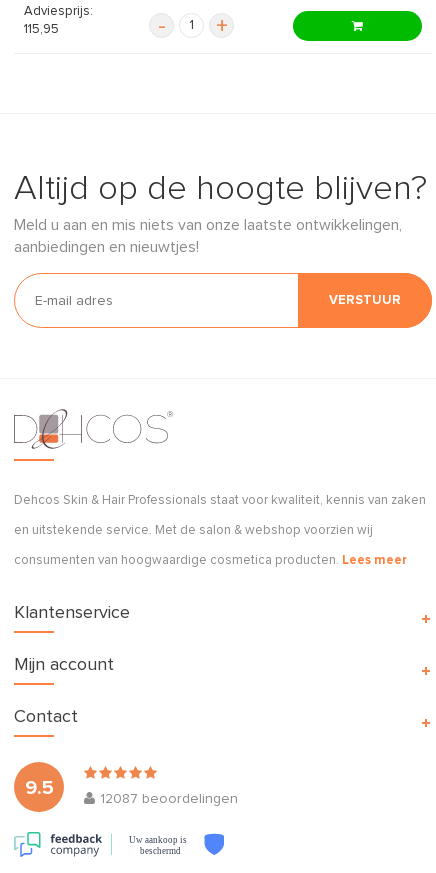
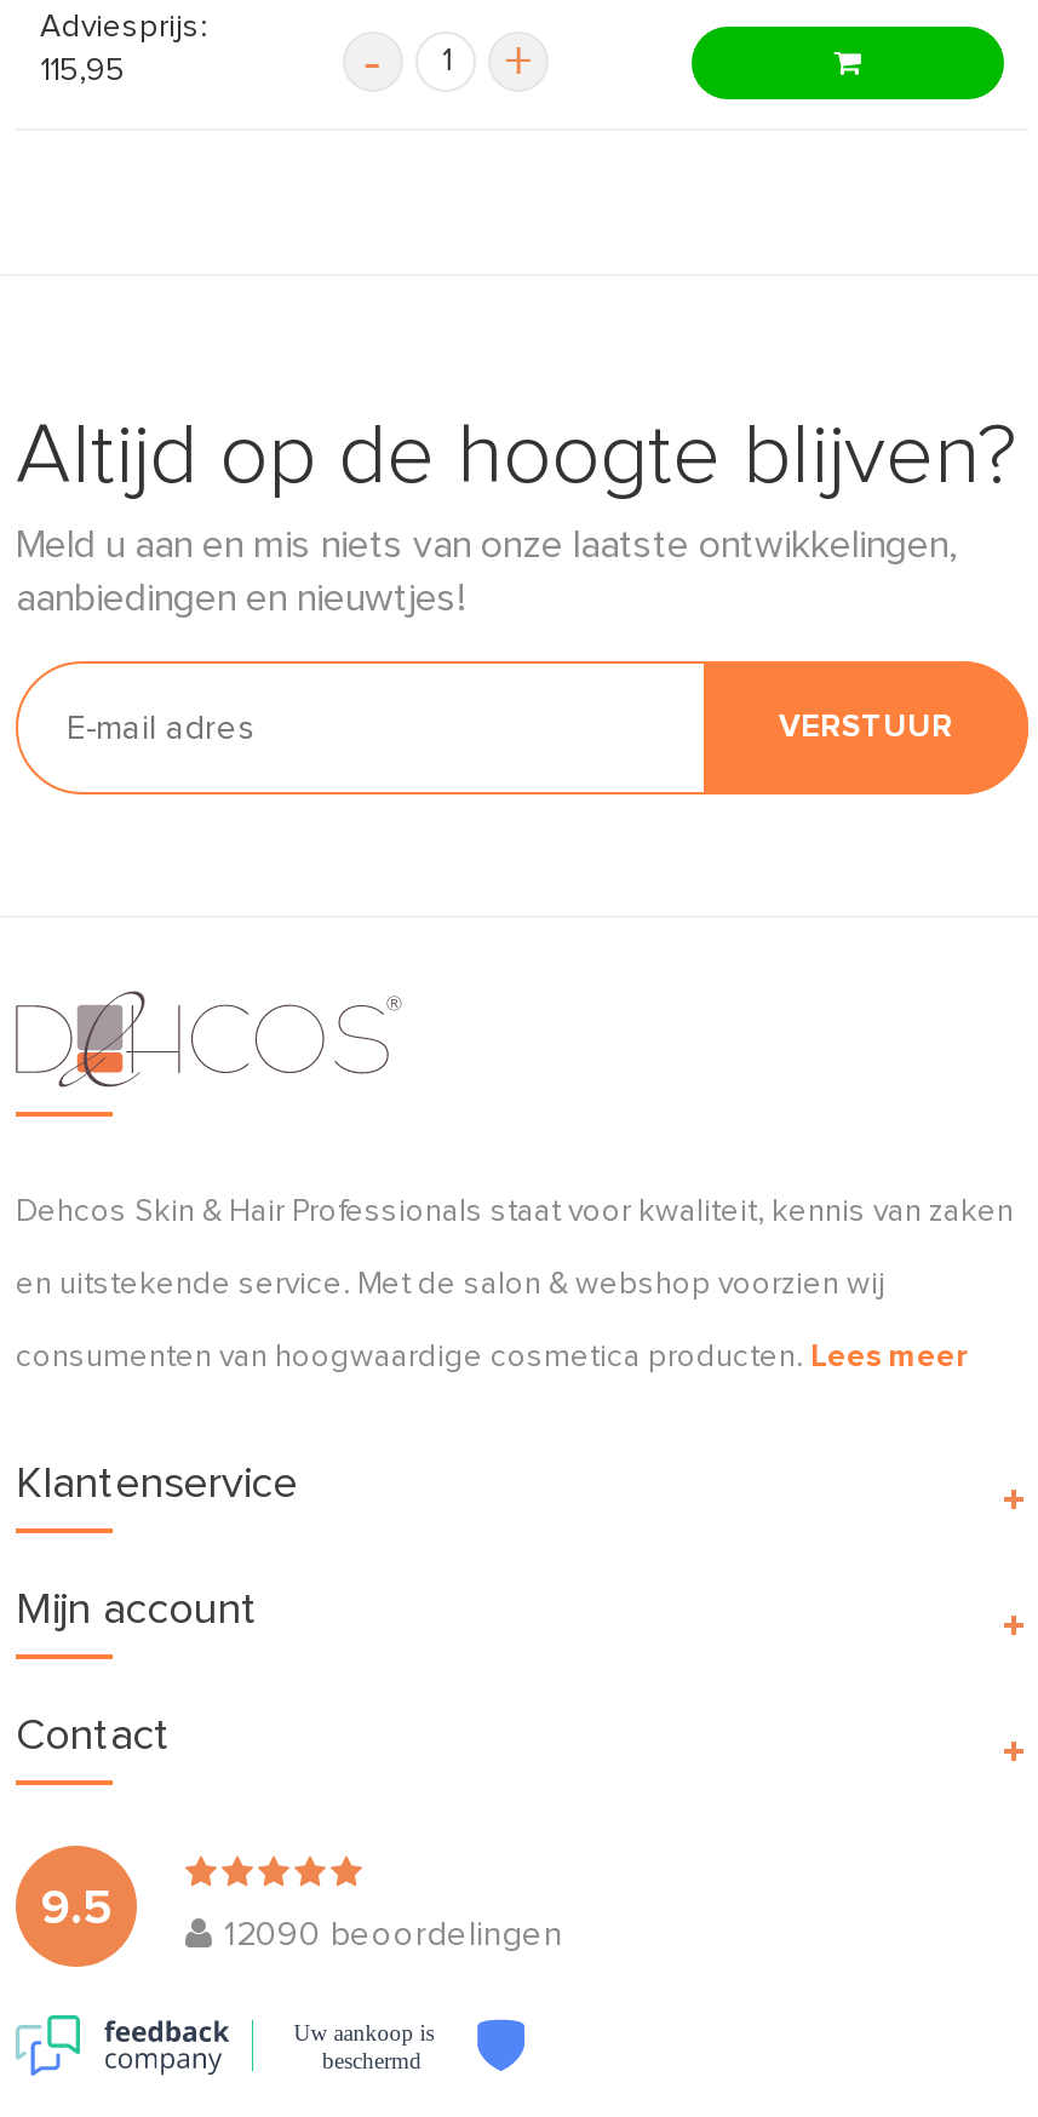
[100,792,238,806] 12087 beoordelingen -> [224,1919,563,1953] 12090 beoordelingen

